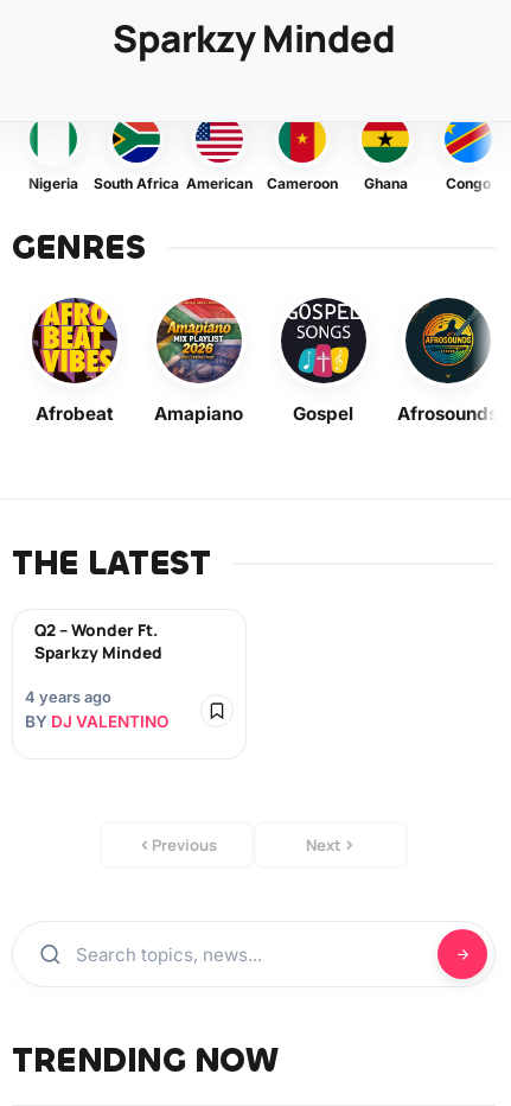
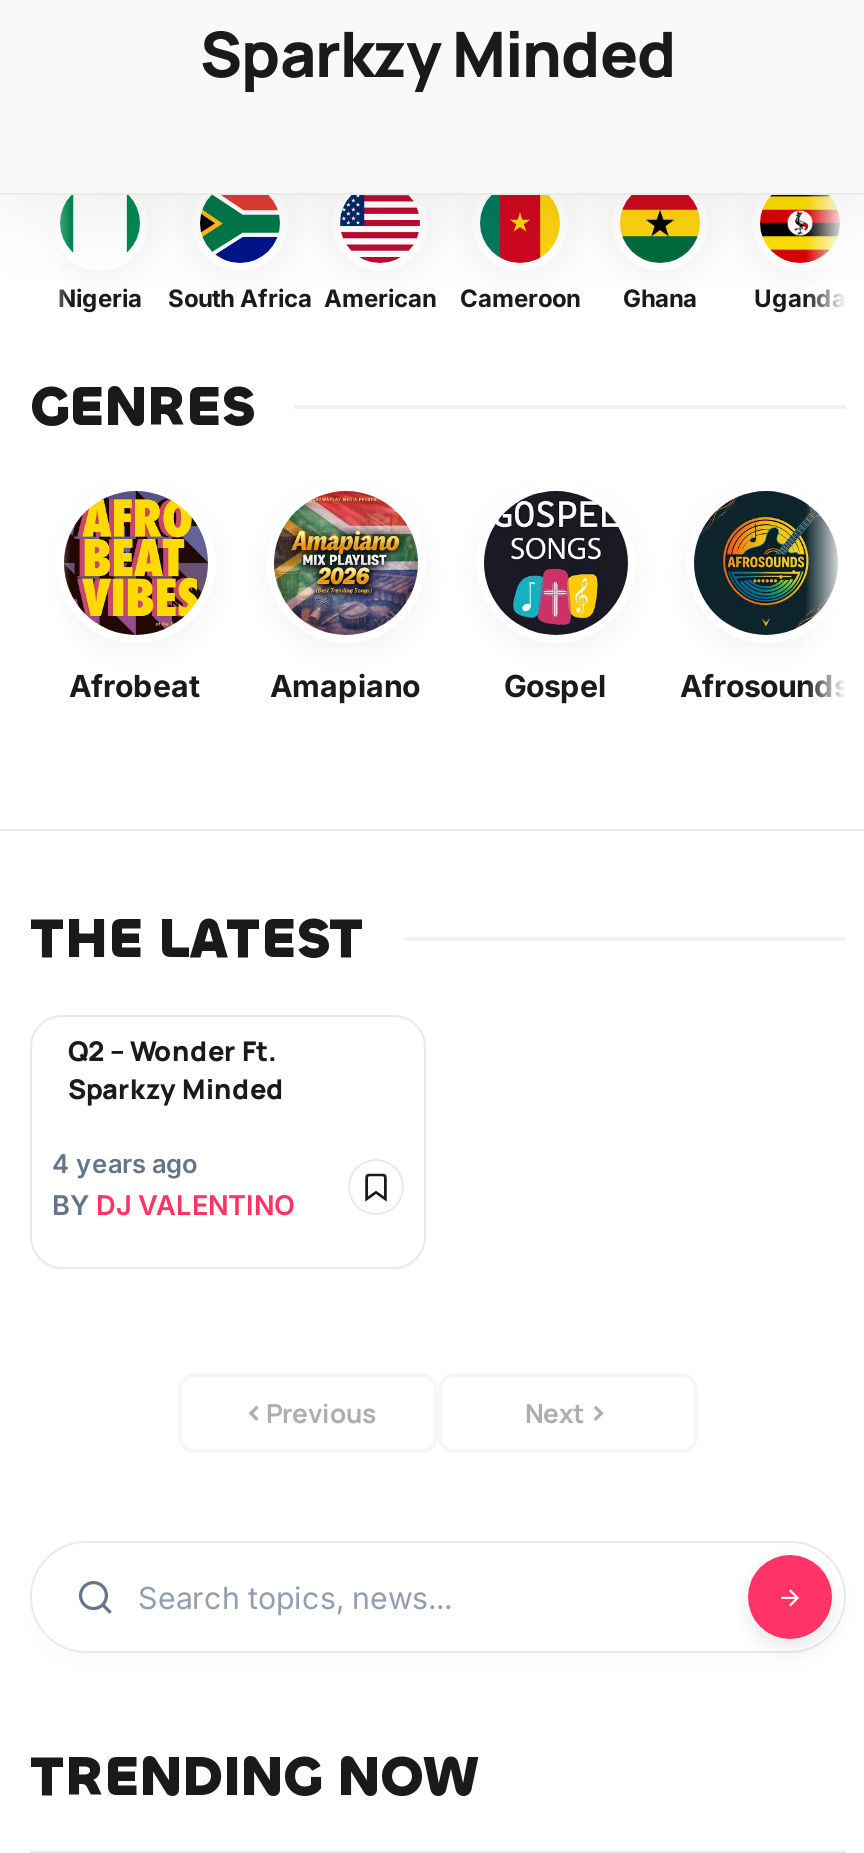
[443,121,491,192] [image] | Congo -> [754,193,846,313] [image] | Uganda

